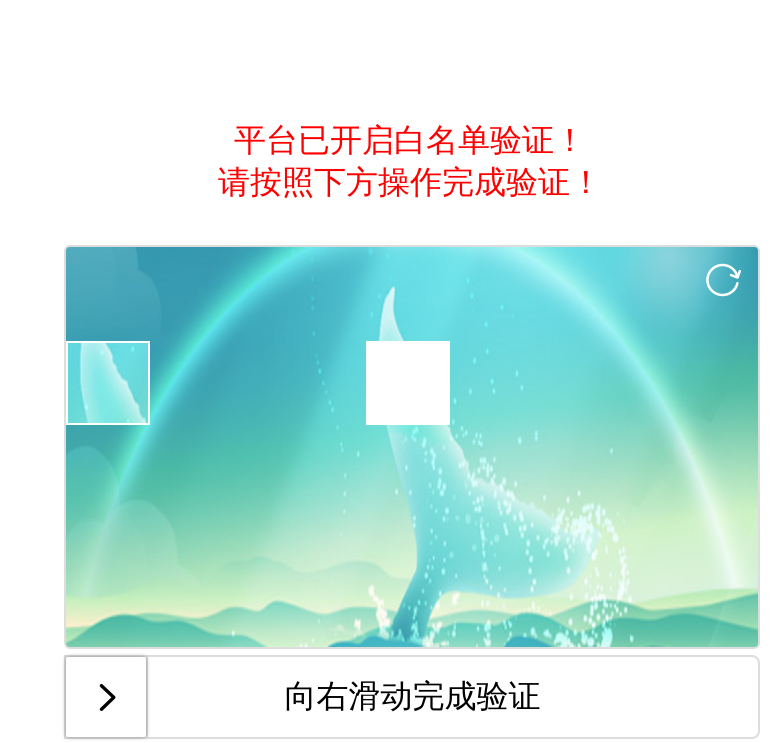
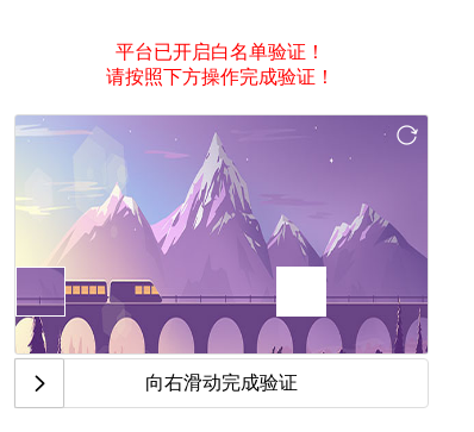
[64,245,760,649] [image] -> [14,114,429,355] [image]

